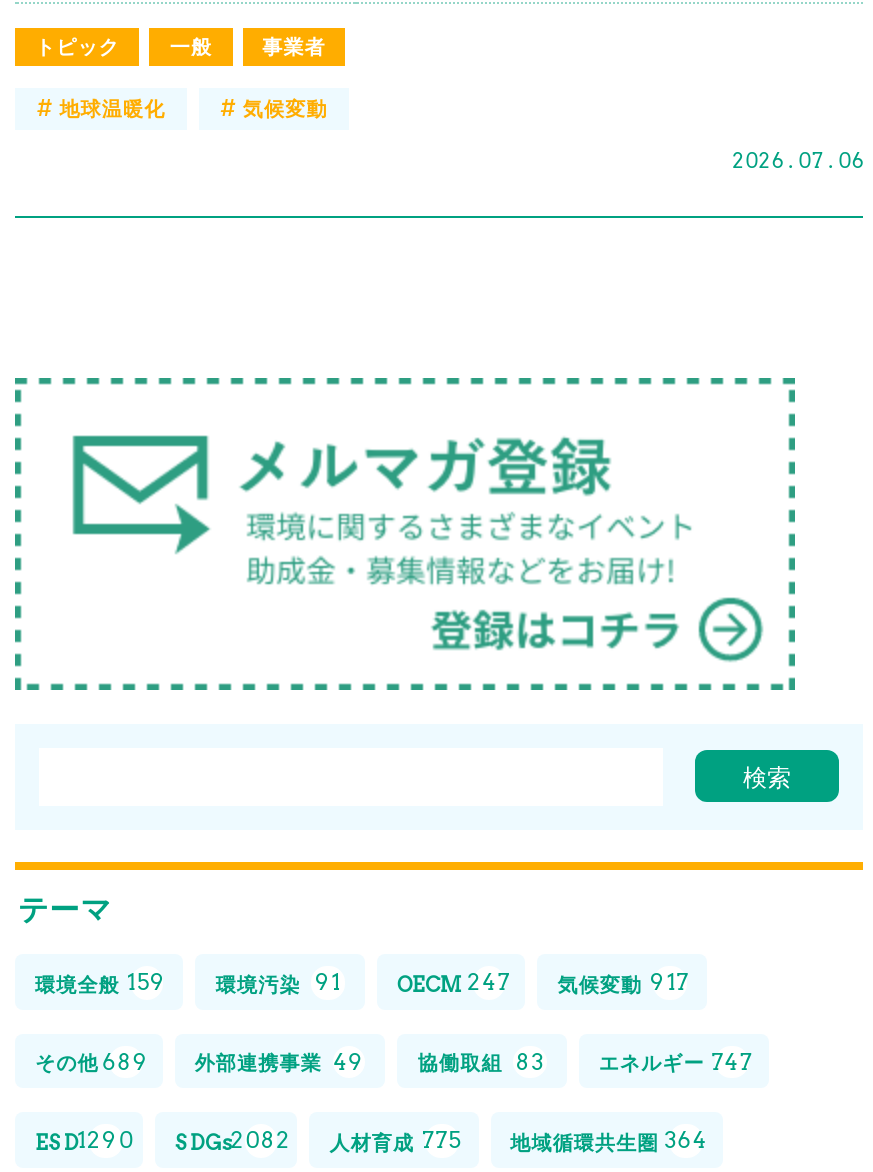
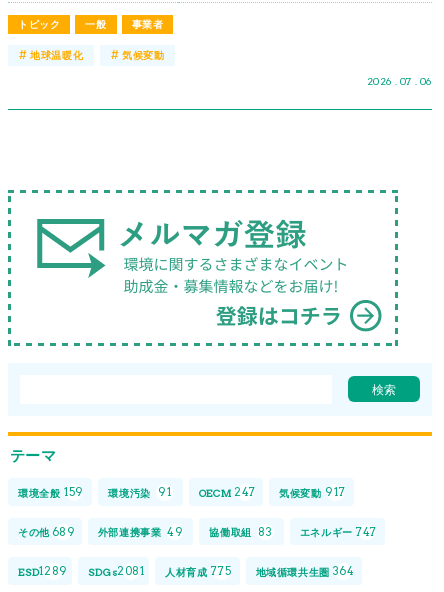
[35,1126,135,1154] ESD1290 -> [18,564,68,578] ESD1289
[175,1126,291,1154] SDGs2082 -> [88,564,145,578] SDGs2081

